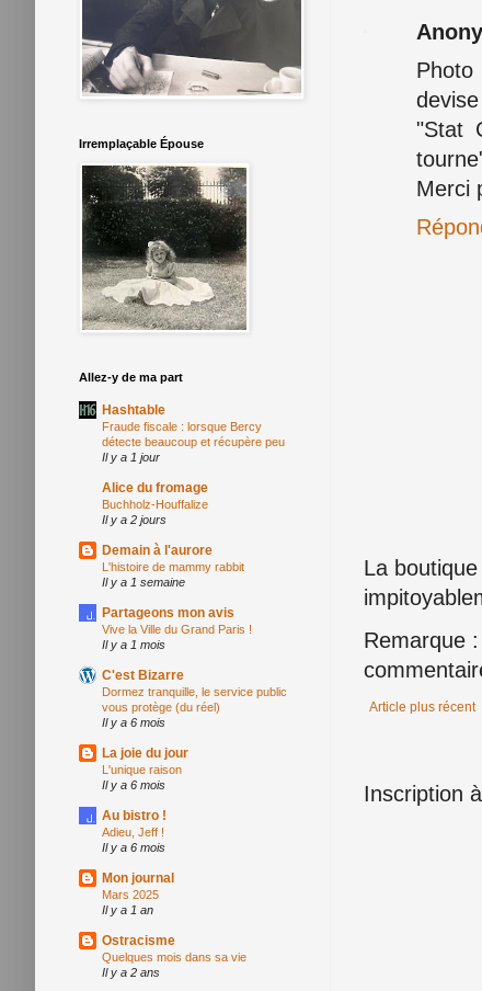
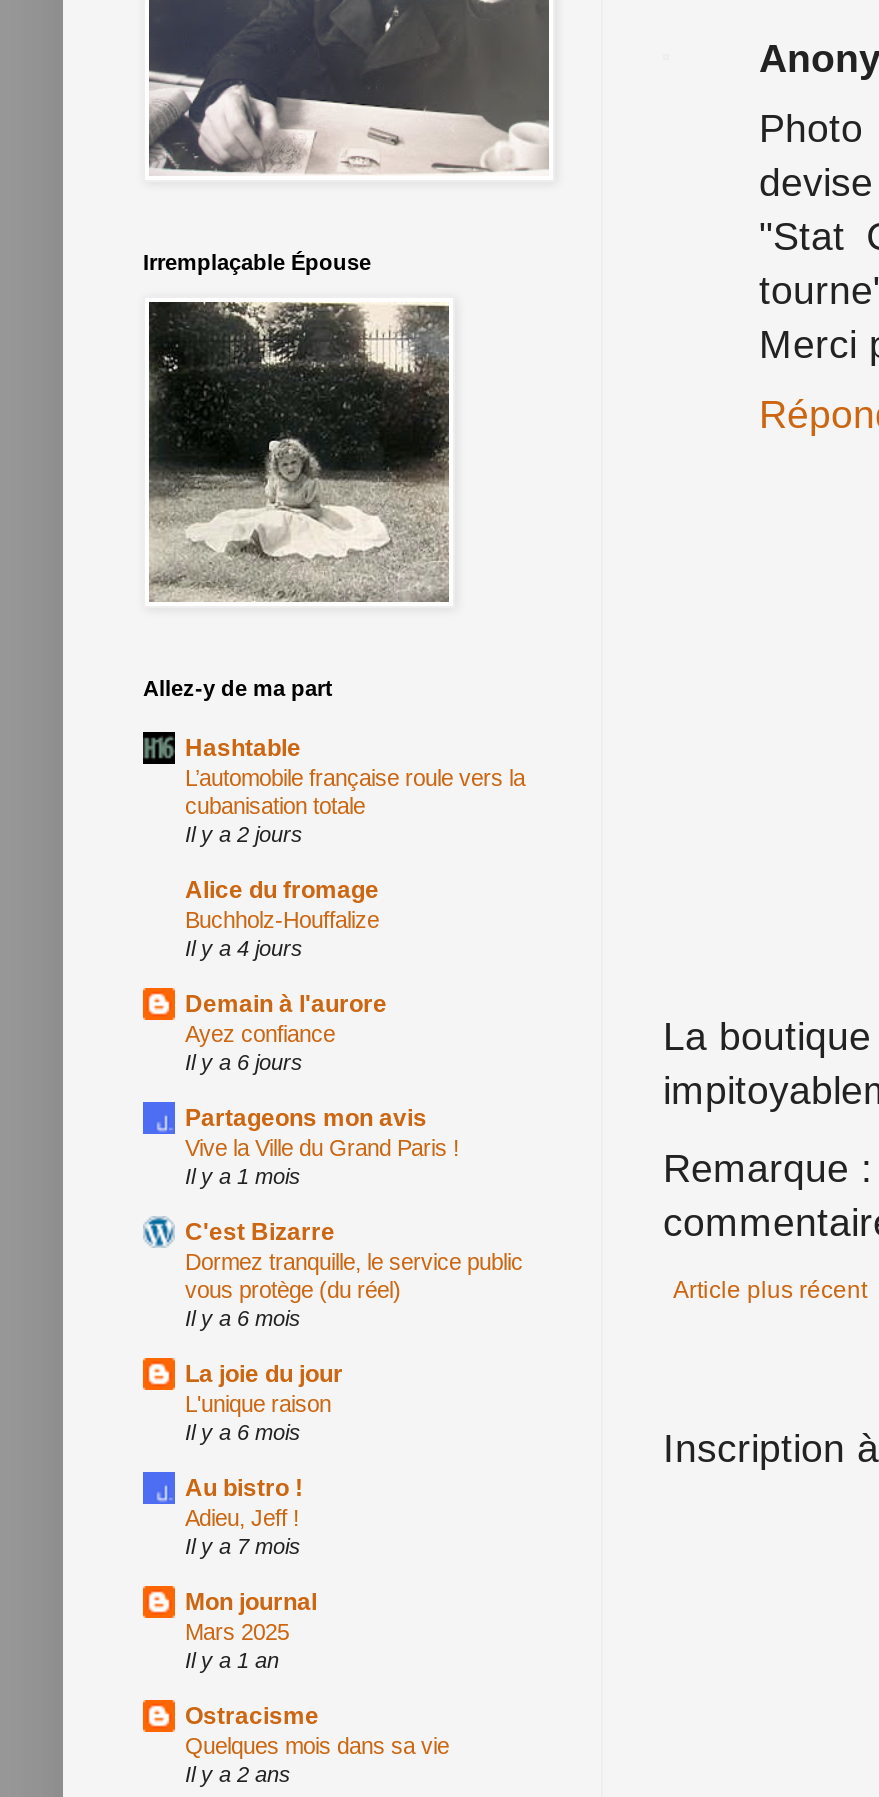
[102,420,285,464] Fraude fiscale : lorsque Bercy | détecte beaucoup et récupère peu | Il y a 1 jour -> [185,767,525,847] L’automobile française roule vers la | cubanisation totale | Il y a 2 jours
[102,513,167,527] Il y a 2 jours -> [185,937,303,961] Il y a 4 jours
[102,561,244,589] L'histoire de mammy rabbit | Il y a 1 semaine -> [185,1023,335,1075] Ayez confiance | Il y a 6 jours
[102,841,165,854] Il y a 6 mois -> [185,1535,301,1559] Il y a 7 mois

